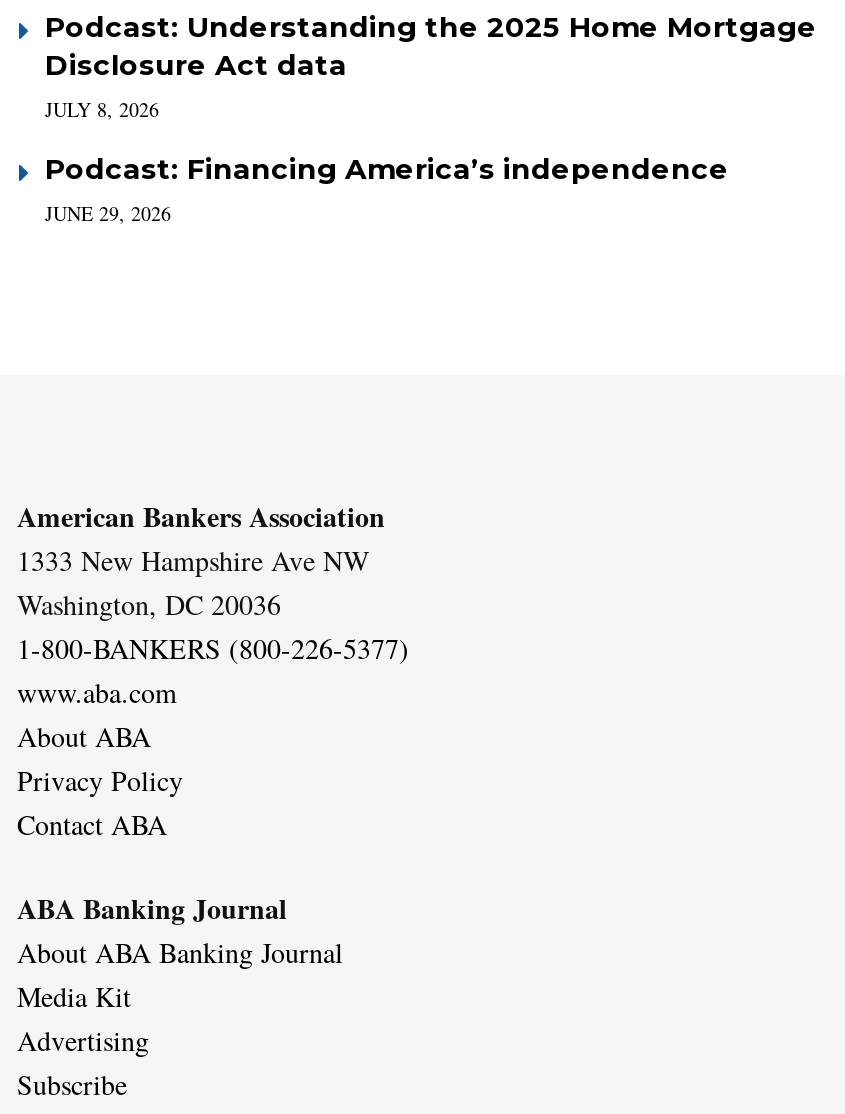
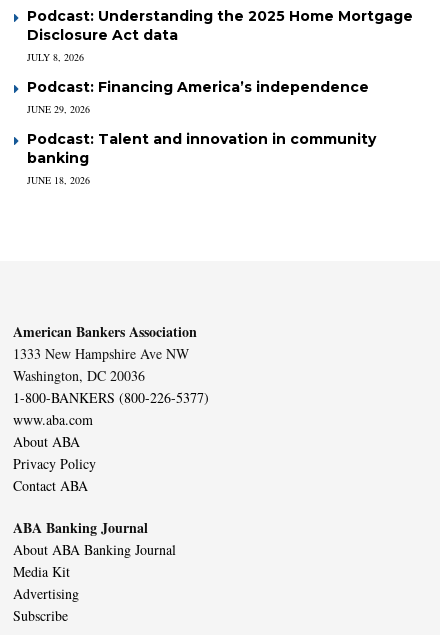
none -> [27,130,376,187] Podcast: Talent and innovation in community | banking | JUNE 18, 2026

